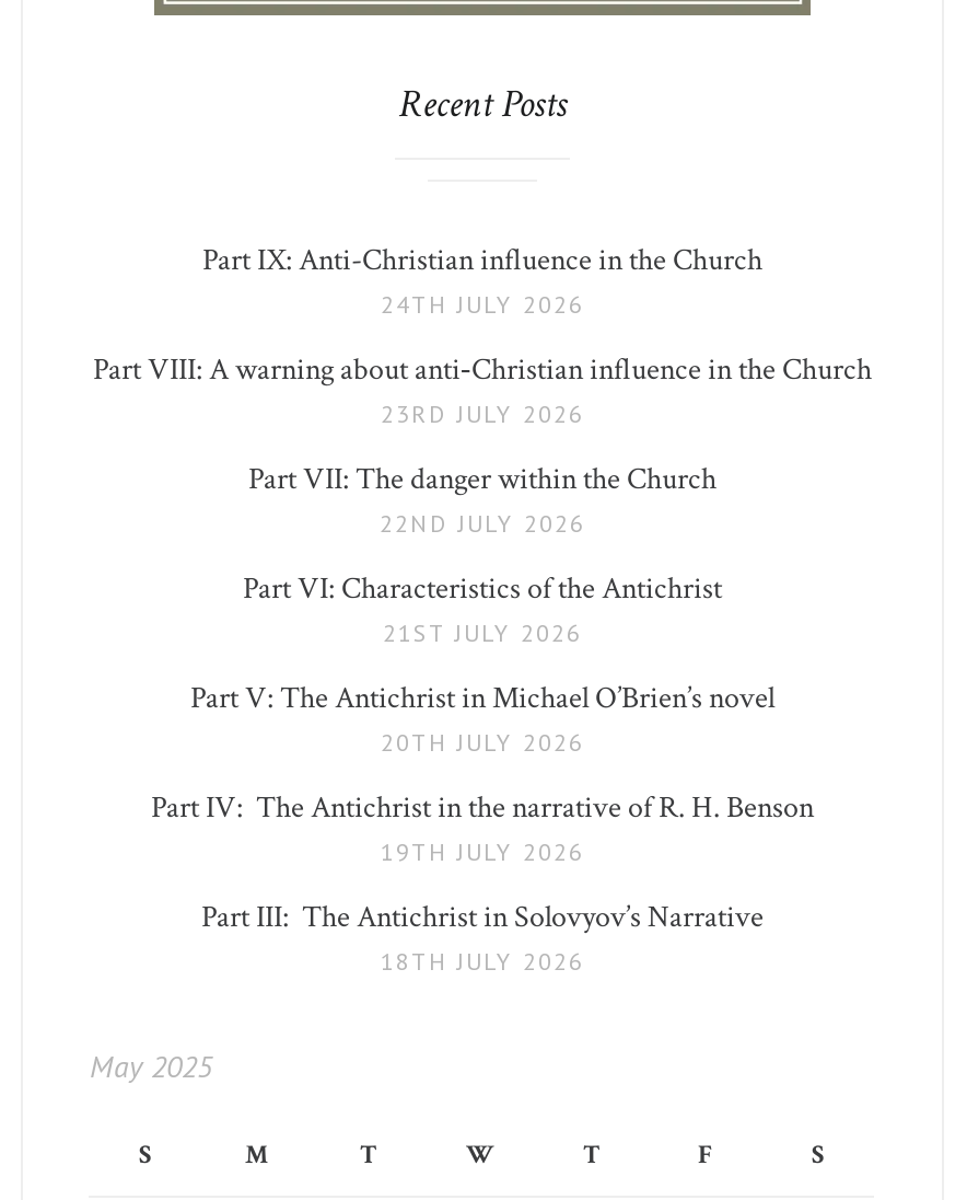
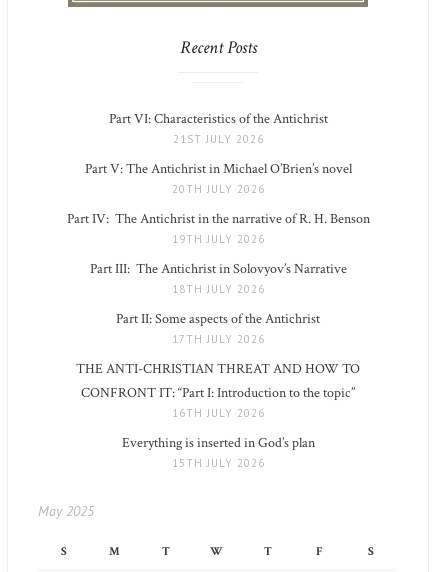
[93,241,872,539] Part IX: Anti-Christian influence in the Church | 24TH JULY 2026 | Part VIII: A warning about anti‑Christian influence in the Church | 23RD JULY 2026 | Part VII: The danger within the Church | 22ND JULY 2026 -> none
moved [151,569,814,977] -> [66,110,369,296]: Part VI: Characteristics of the Antichrist | 21ST JULY 2026 | Part V: The Antichrist in Michael O’Brien’s novel | 20TH JULY 2026 | Part IV: The Antichrist in the narrative of R. H. Benson | 19TH JULY 2026 | Part III: The Antichrist in Solovyov’s Narrative | 18TH JULY 2026
none -> [76,310,360,470] Part II: Some aspects of the Antichrist | 17TH JULY 2026 | THE ANTI-CHRISTIAN THREAT AND HOW TO | CONFRONT IT: “Part I: Introduction to the topic” | 16TH JULY 2026 | Everything is inserted in God’s plan | 15TH JULY 2026

